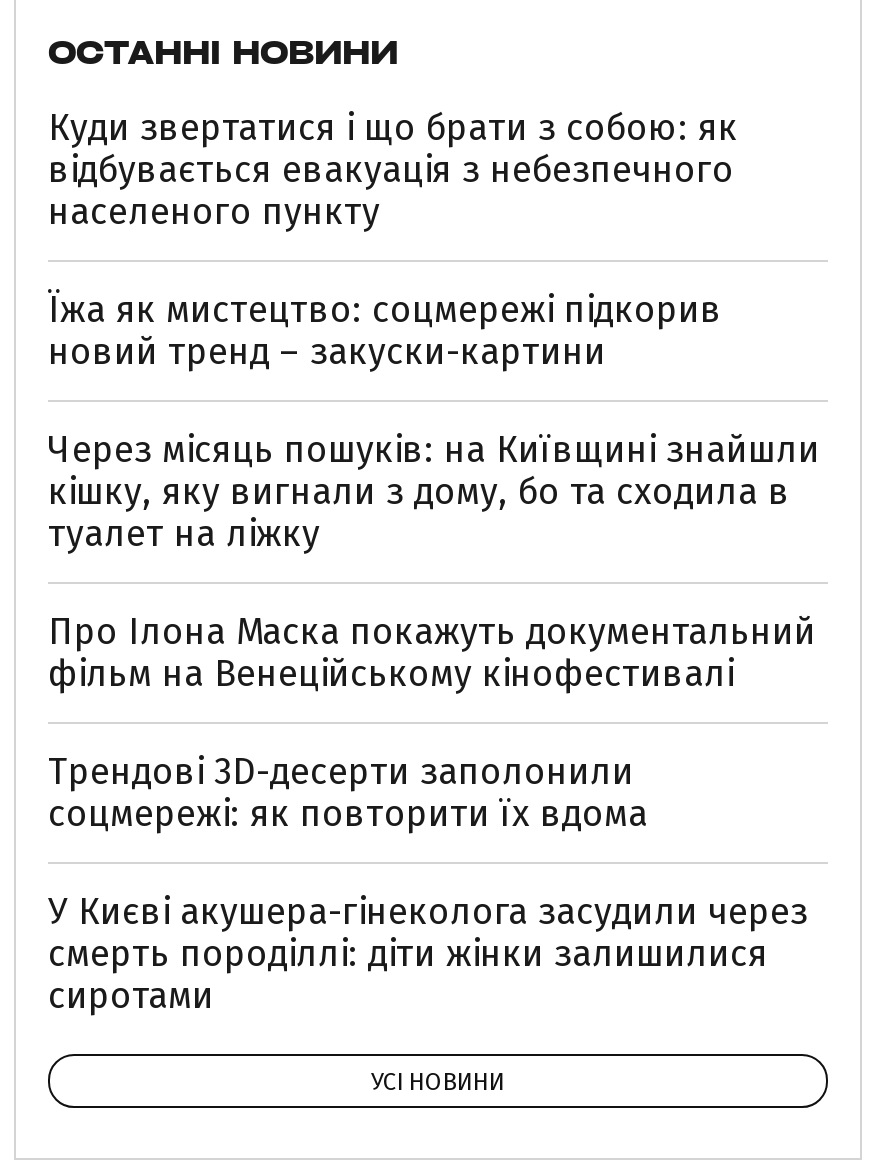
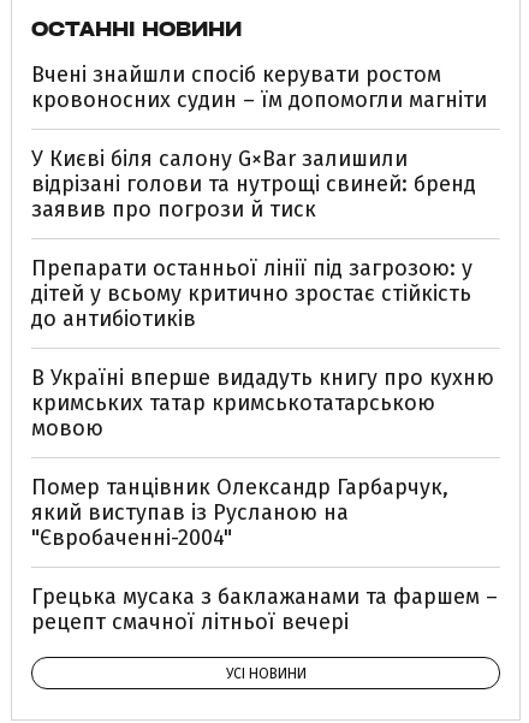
[48,106,738,234] Куди звертатися і що брати з собою: як | відбувається евакуація з небезпечного | населеного пункту -> [31,61,487,113] Вчені знайшли спосіб керувати ростом | кровоносних судин – їм допомогли магніти
[48,288,722,374] Їжа як мистецтво: соцмережі підкорив | новий тренд – закуски-картини -> [31,146,476,223] У Києві біля салону G×Bar залишили | відрізані голови та нутрощі свиней: бренд | заявив про погрози й тиск
[48,428,820,556] Через місяць пошуків: на Київщині знайшли | кішку, яку вигнали з дому, бо та сходила в | туалет на ліжку -> [31,255,472,332] Препарати останньої лінії під загрозою: у | дітей у всьому критично зростає стійкість | до антибіотиків
[48,610,816,696] Про Ілона Маска покажуть документальний | фільм на Венеційському кінофестивалі -> [31,365,494,442] В Україні вперше видадуть книгу про кухню | кримських татар кримськотатарською | мовою
[48,750,648,836] Трендові 3D-десерти заполонили | соцмережі: як повторити їх вдома -> [31,474,448,551] Помер танцівник Олександр Гарбарчук, | який виступав із Русланою на | "Євробаченні-2004"
[48,890,808,1018] У Києві акушера-гінеколога засудили через | смерть породіллі: діти жінки залишилися | сиротами -> [31,584,498,635] Грецька мусака з баклажанами та фаршем – | рецепт смачної літньої вечері

